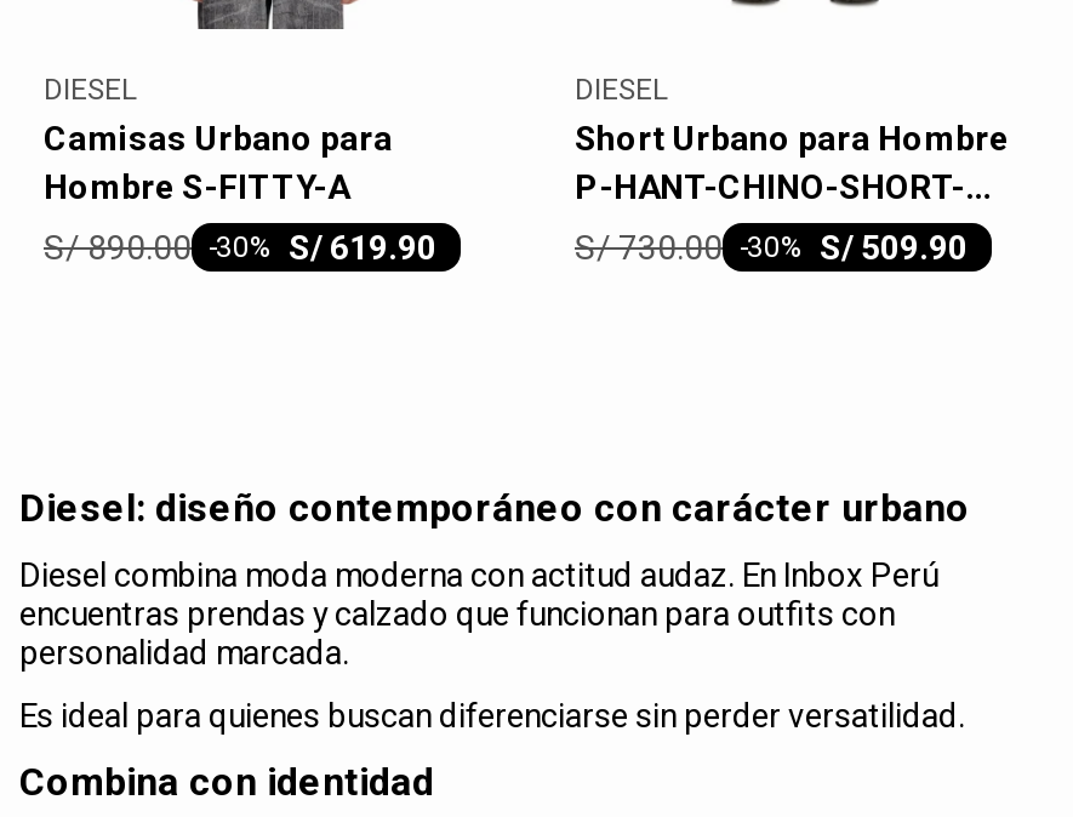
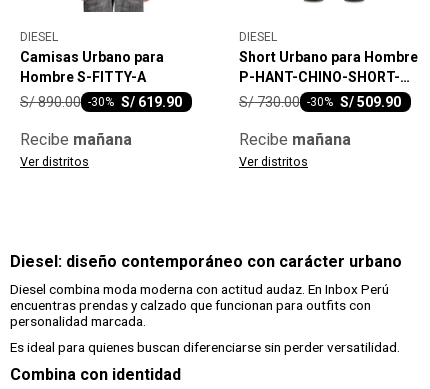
none -> [20,130,132,169] Recibe mañana | Ver distritos
none -> [239,130,351,169] Recibe mañana | Ver distritos

